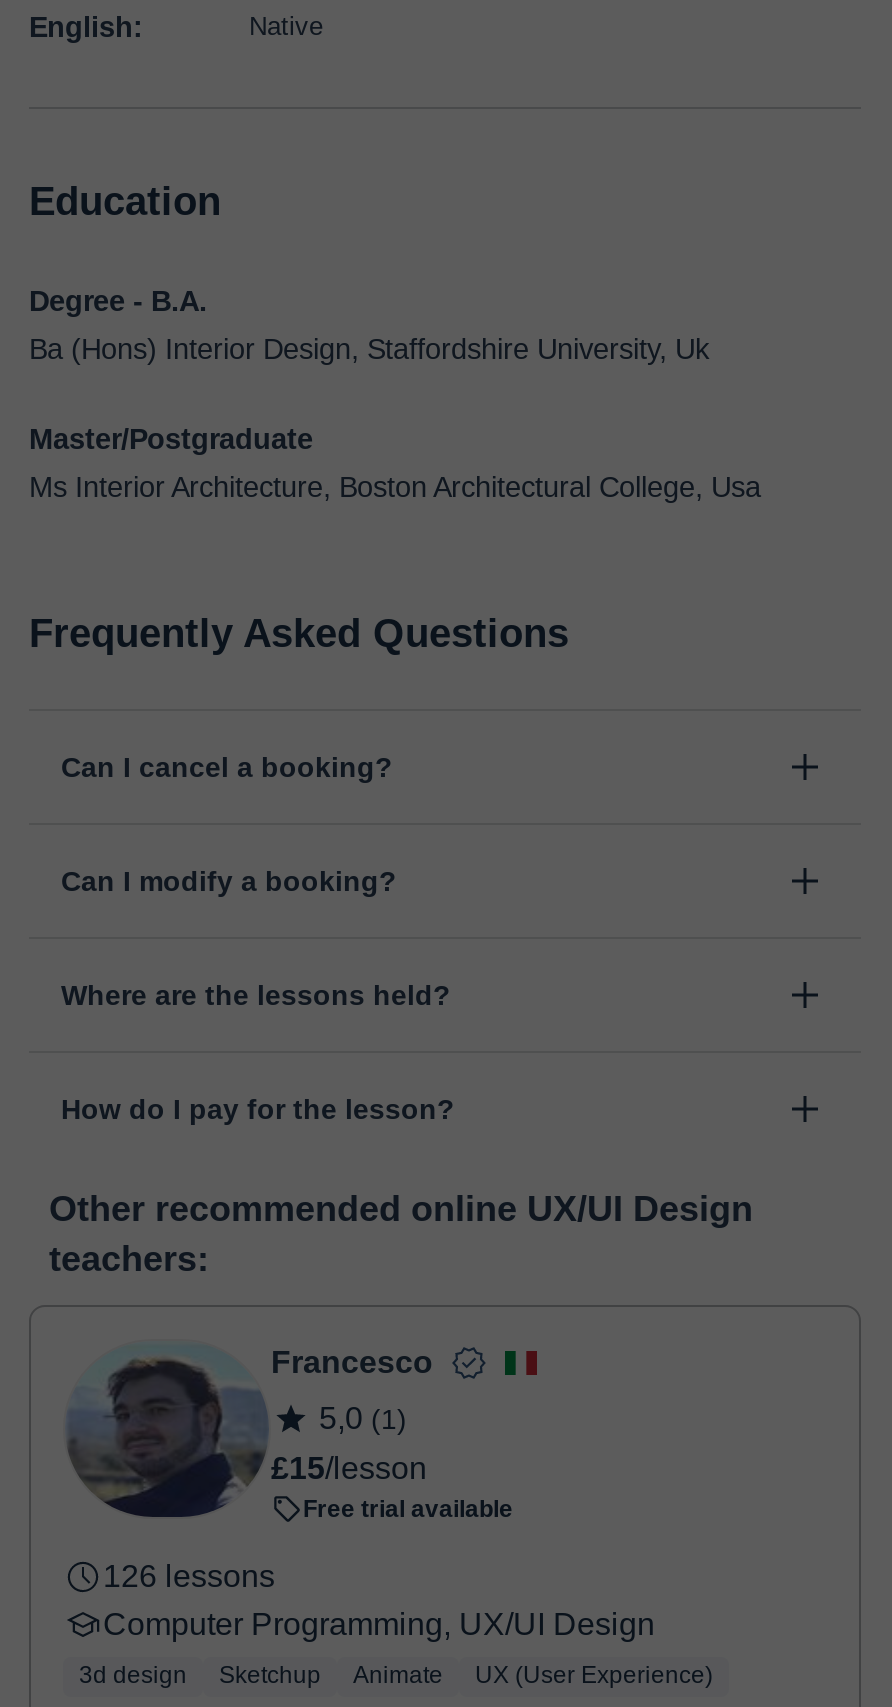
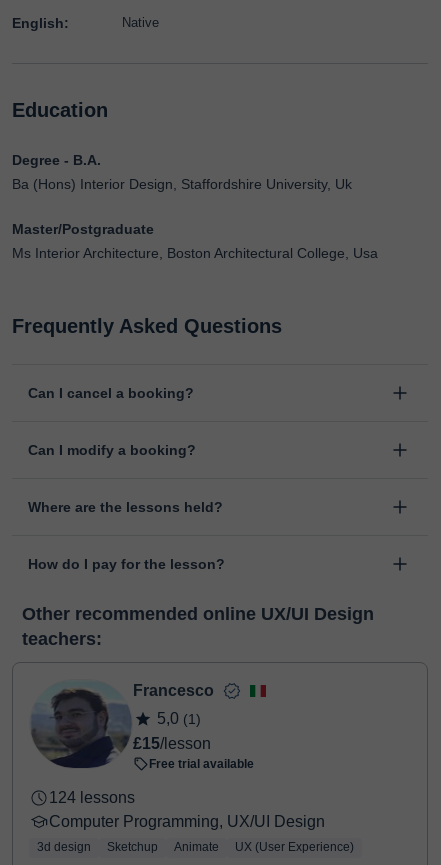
[103,1559,275,1593] 126 lessons -> [49,789,135,806] 124 lessons

